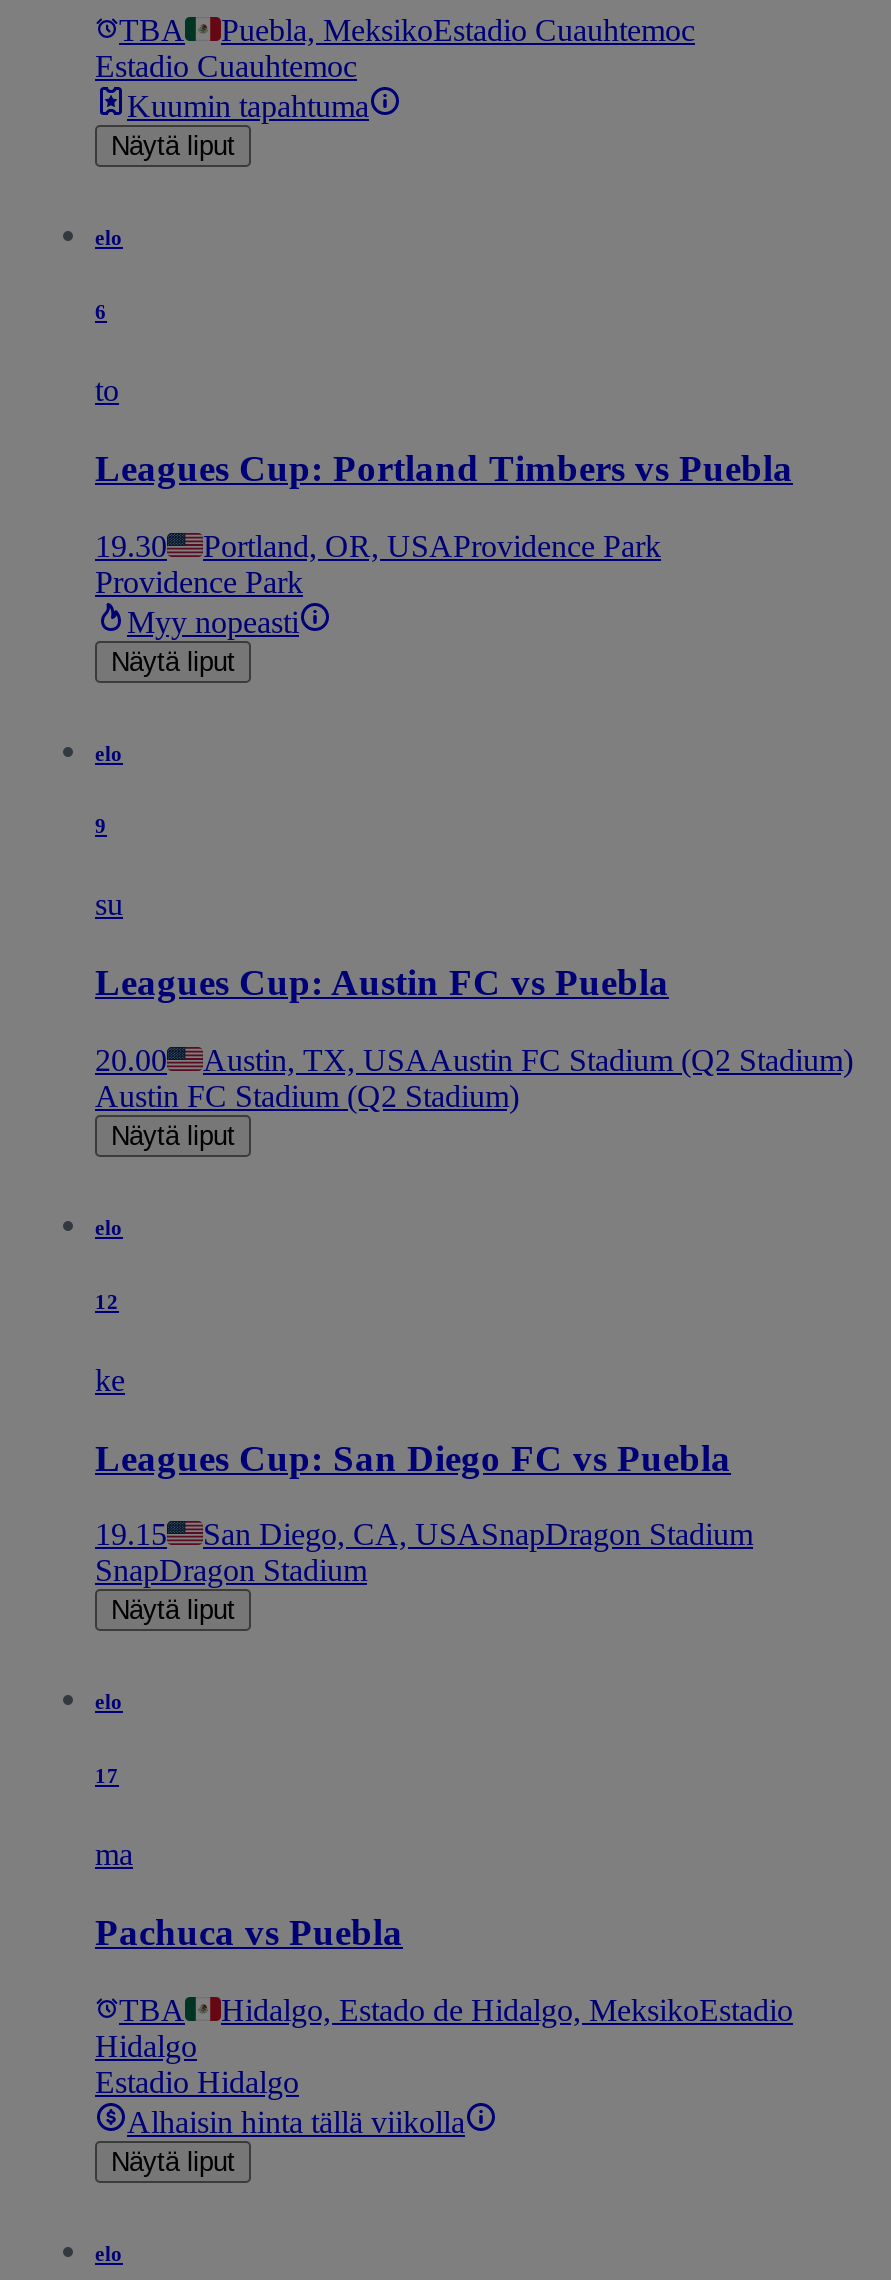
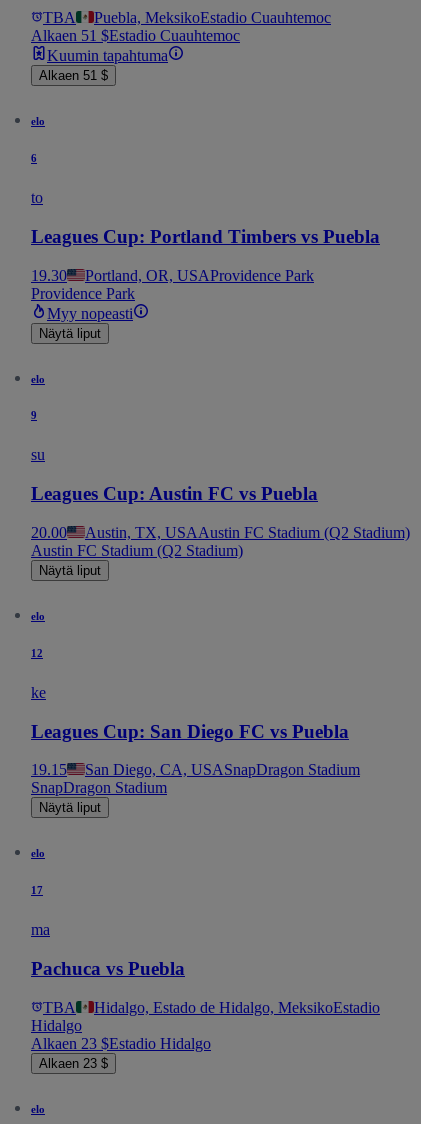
[95,49,357,83] Estadio Cuauhtemoc -> [31,27,240,44] Alkaen 51 $Estadio Cuauhtemoc
[111,131,235,161] Näytä liput -> [39,68,108,83] Alkaen 51 $
[95,2064,465,2176] Estadio Hidalgo | Alhaisin hinta tällä viikolla | Näytä liput -> [31,1035,211,1071] Alkaen 23 $Estadio Hidalgo | Alkaen 23 $

